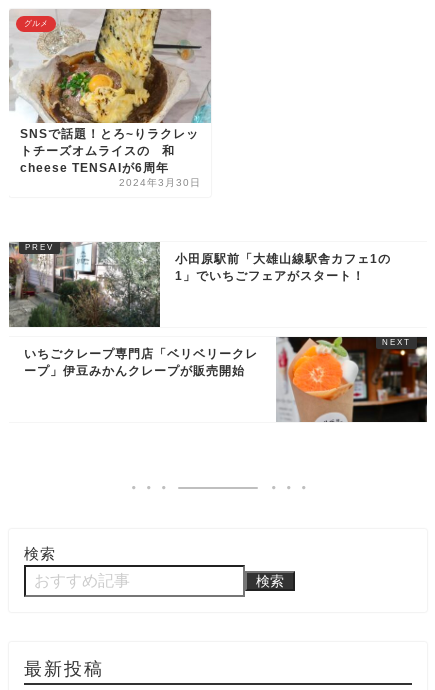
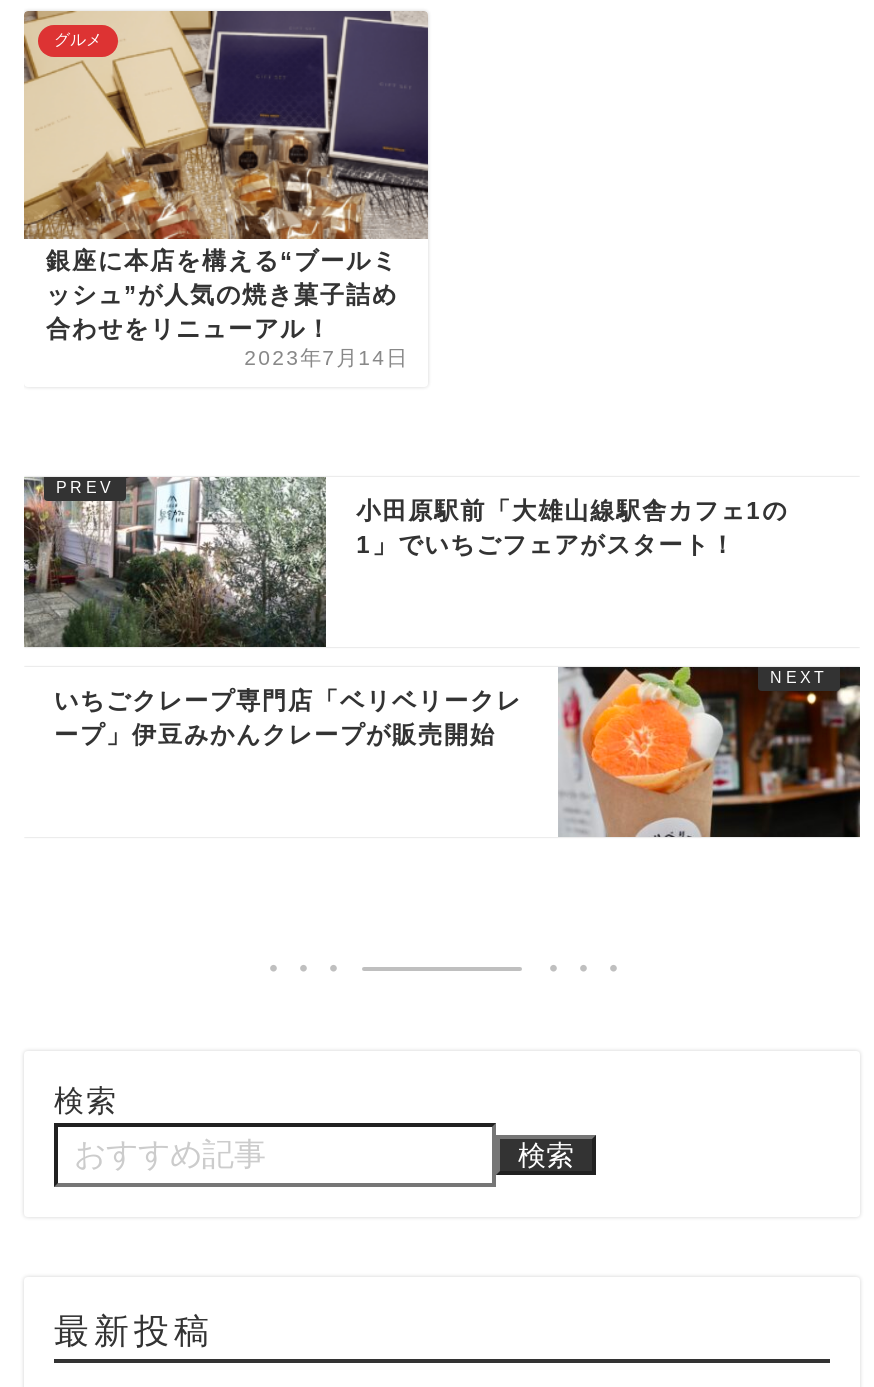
[9,8,211,188] [image] | SNSで話題！とろ~りラクレッ | トチーズオムライスの 和 | cheese TENSAIが6周年 | 2024年3月30日 -> [22,9,428,369] [image] | 銀座に本店を構える“ブールミ | ッシュ”が人気の焼き菓子詰め | 合わせをリニューアル！ | 2023年7月14日

